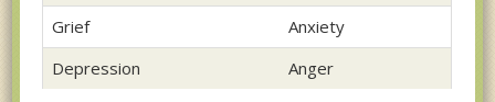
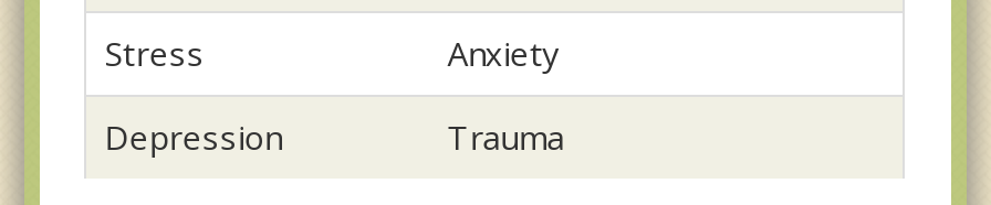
[52,16,90,38] Grief -> [104,32,204,76] Stress
[289,57,334,79] Anger -> [447,115,565,159] Trauma

